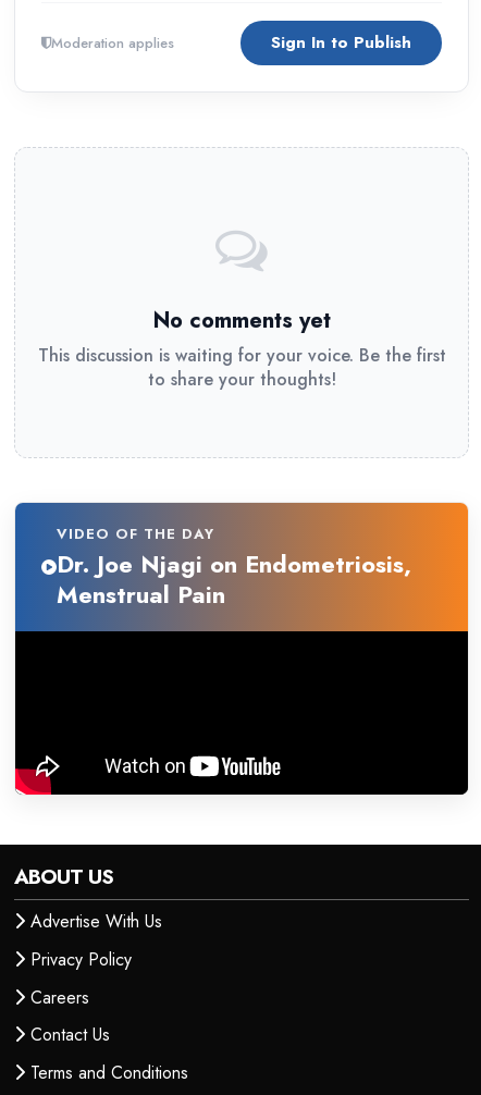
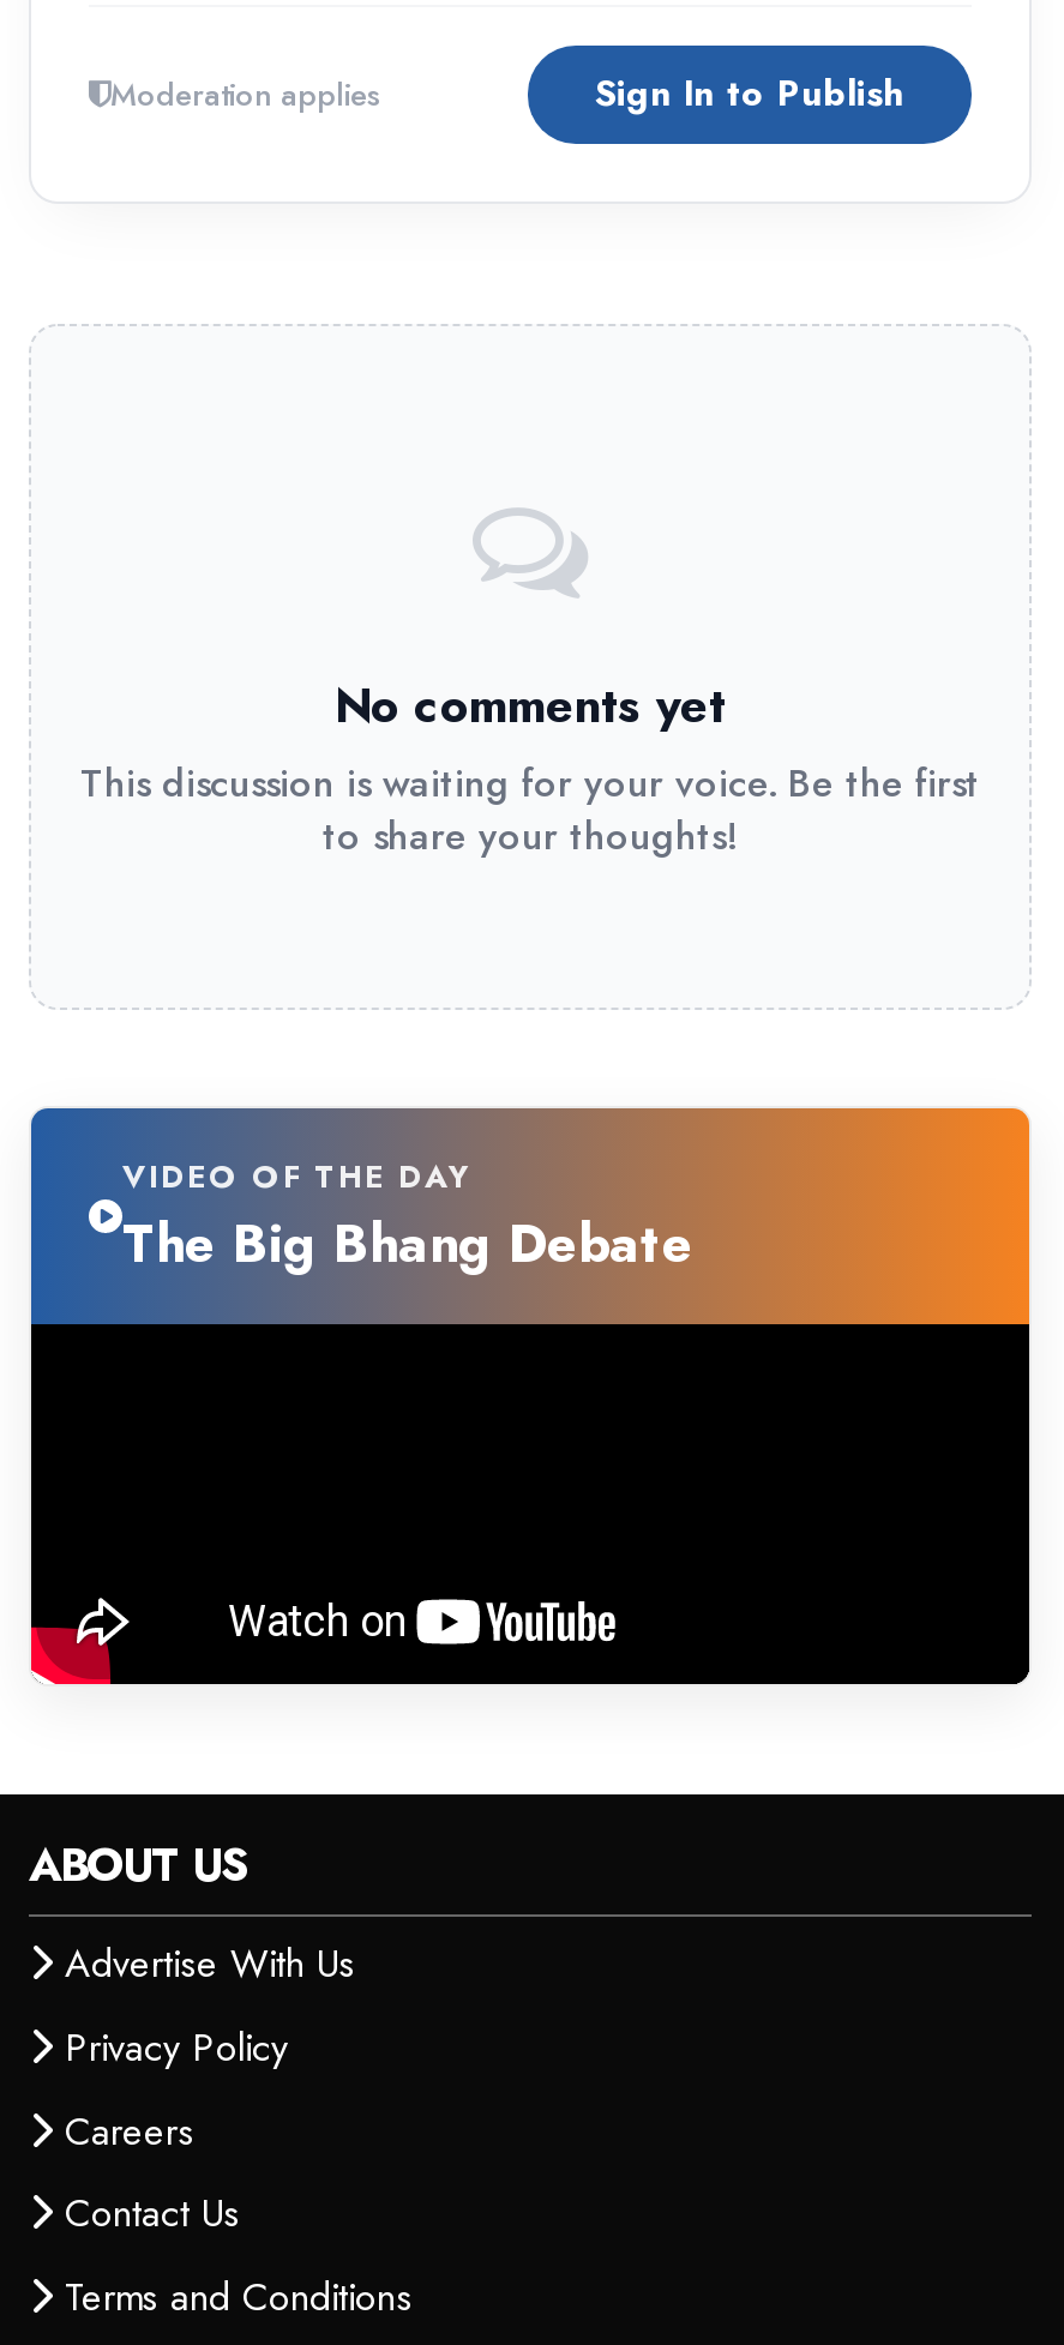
[57,546,411,612] Dr. Joe Njagi on Endometriosis, | Menstrual Pain -> [122,1204,693,1281] The Big Bhang Debate

